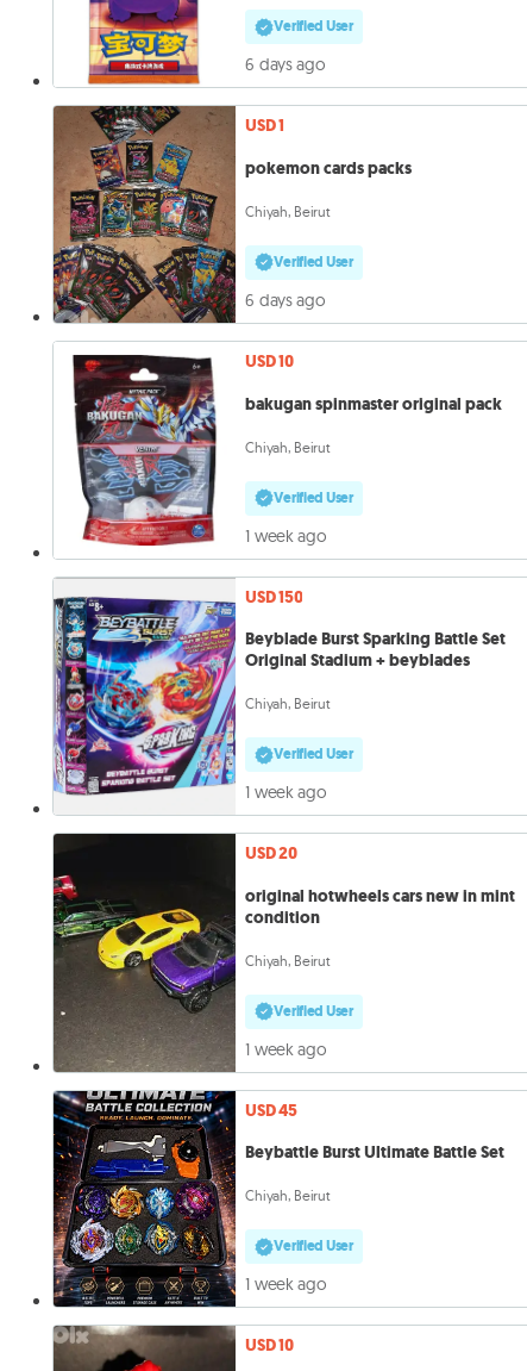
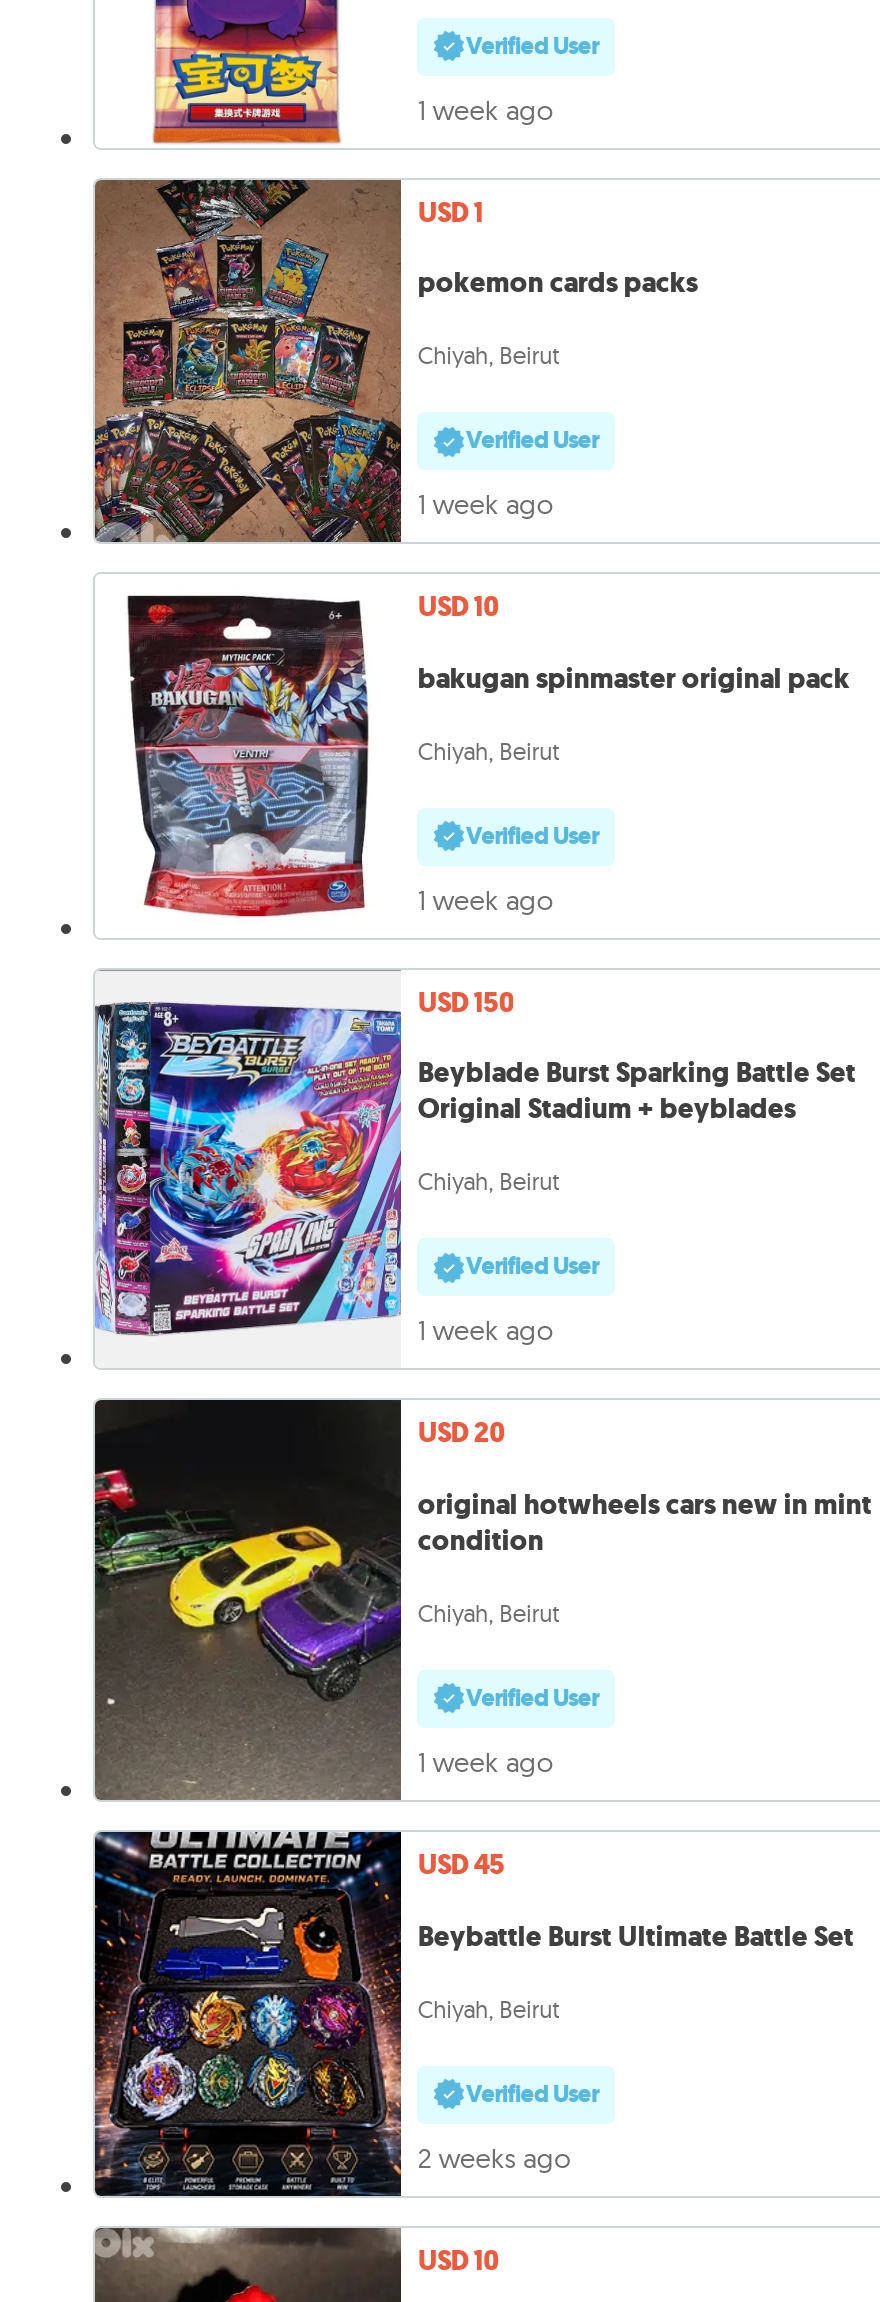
[246,54,325,75] 6 days ago -> [418,91,554,127] 1 week ago
[246,289,325,311] 6 days ago -> [418,486,554,522] 1 week ago
[246,1274,327,1295] 1 week ago -> [418,2139,572,2175] 2 weeks ago

